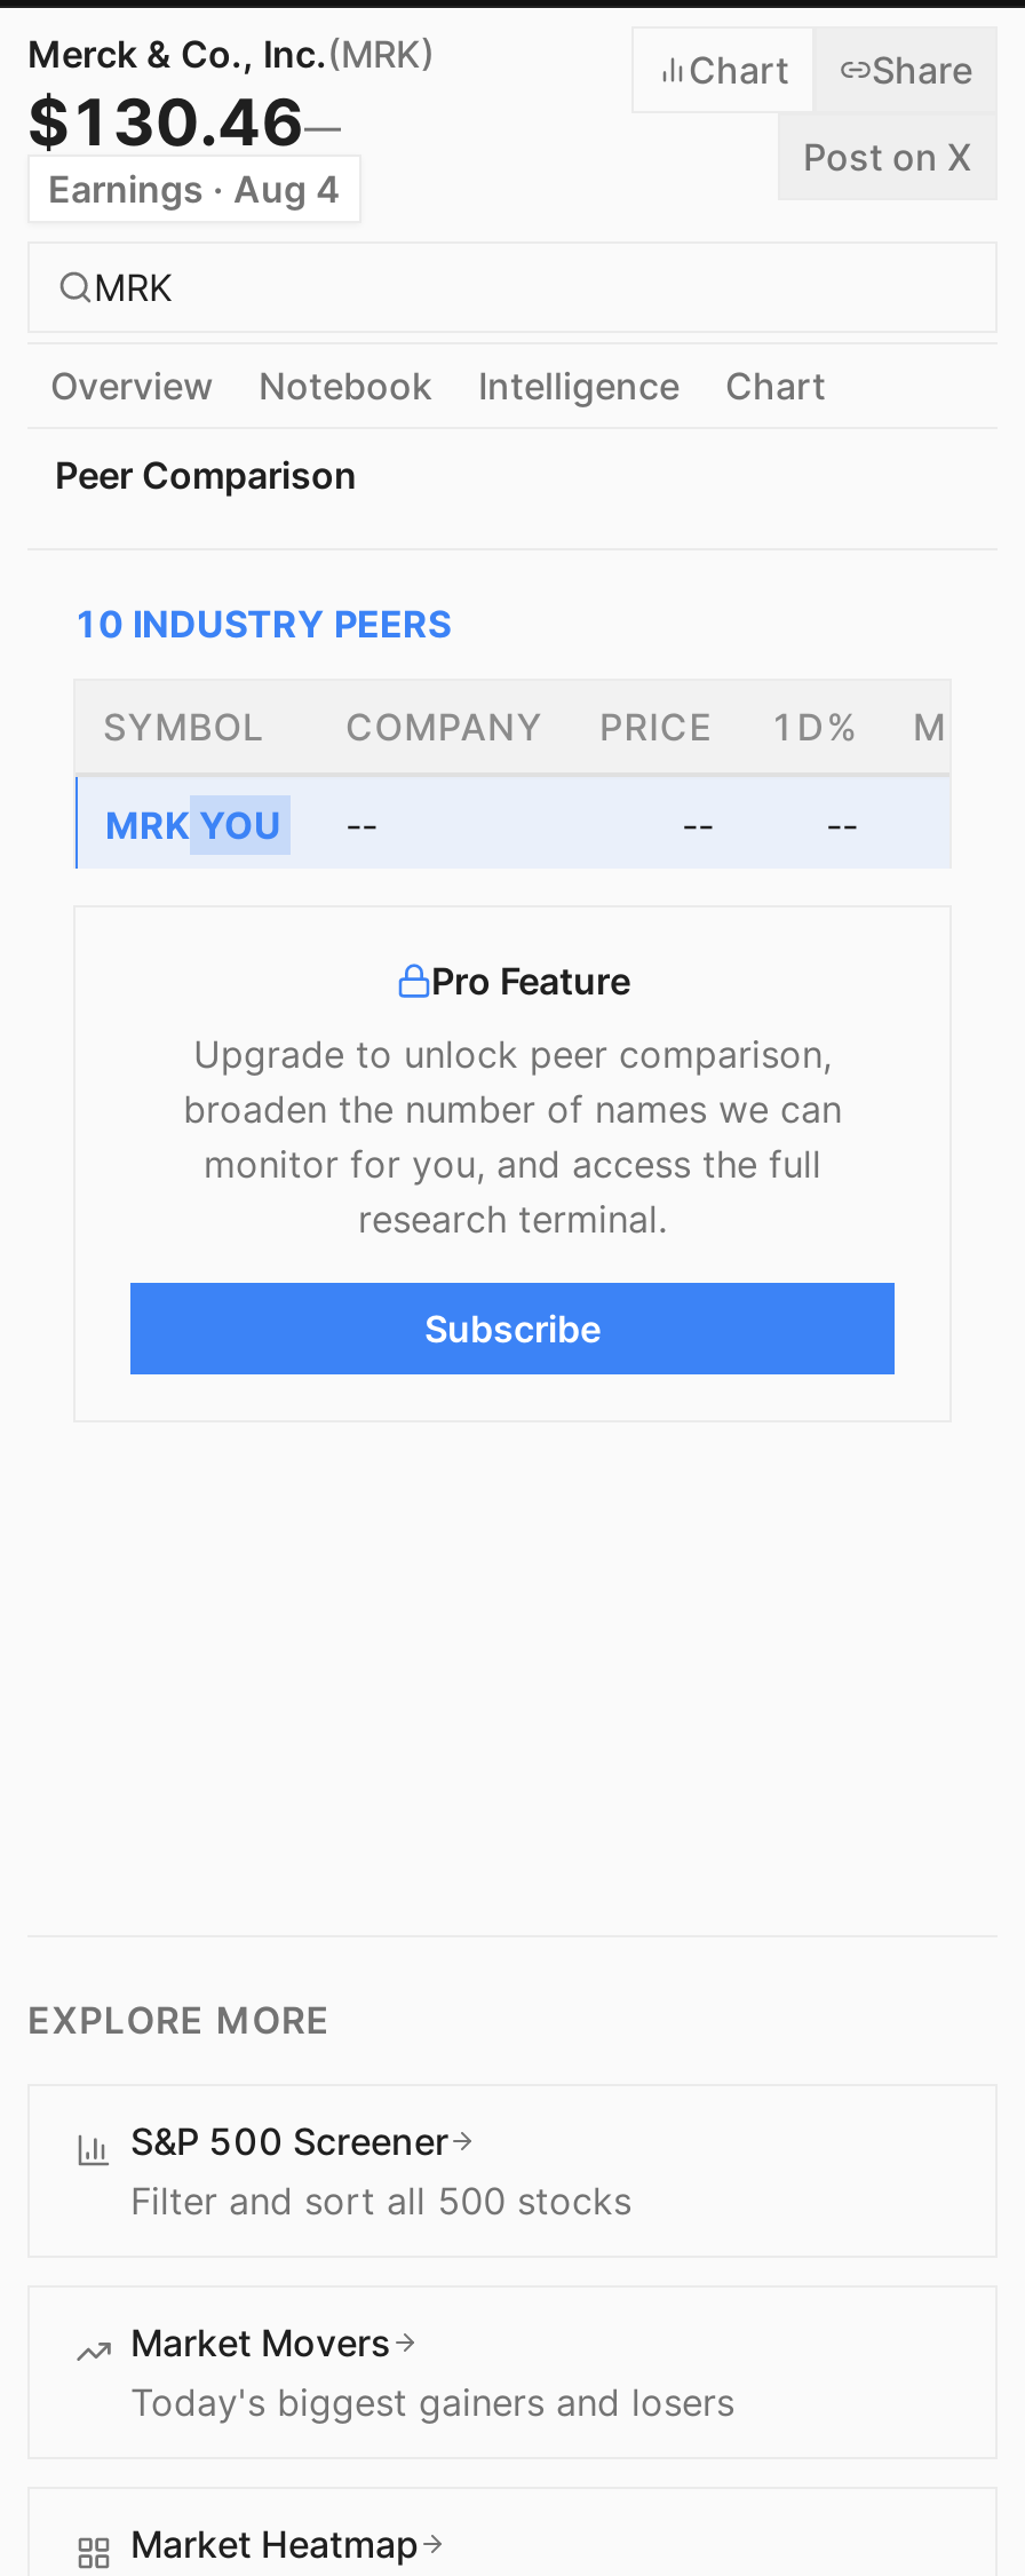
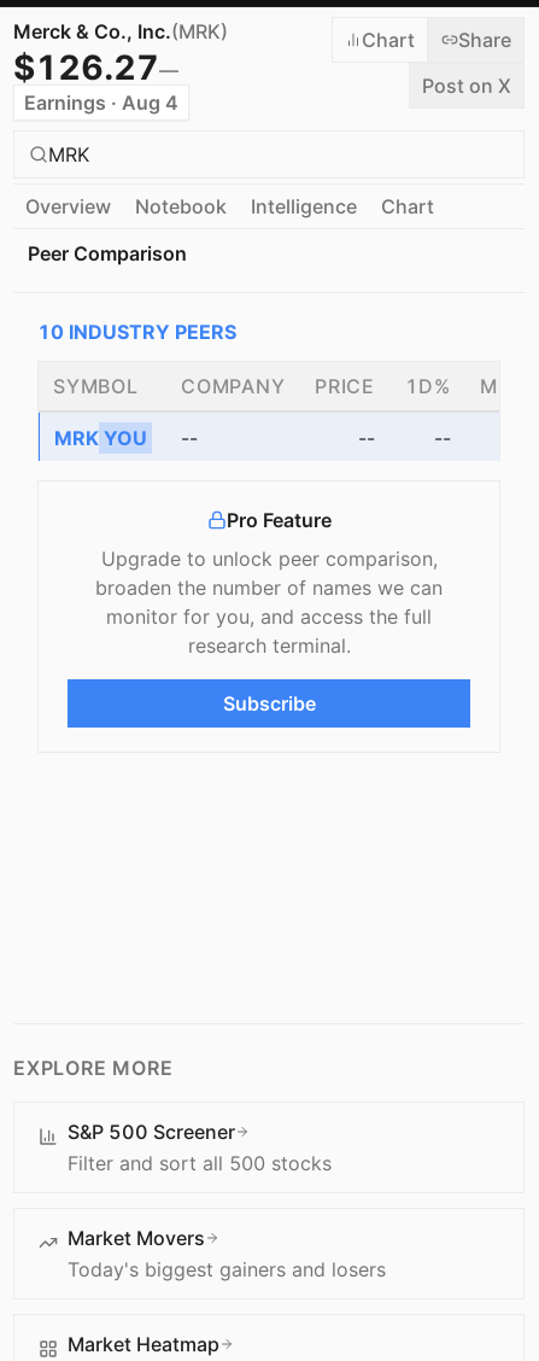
[27,84,341,161] $130.46— -> [13,47,178,88] $126.27—

